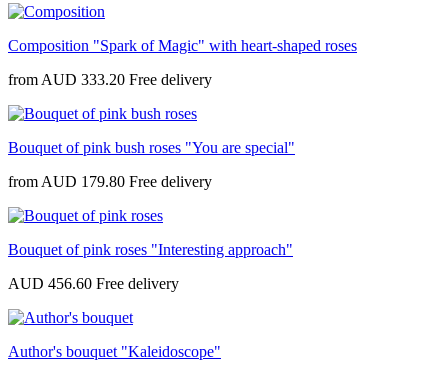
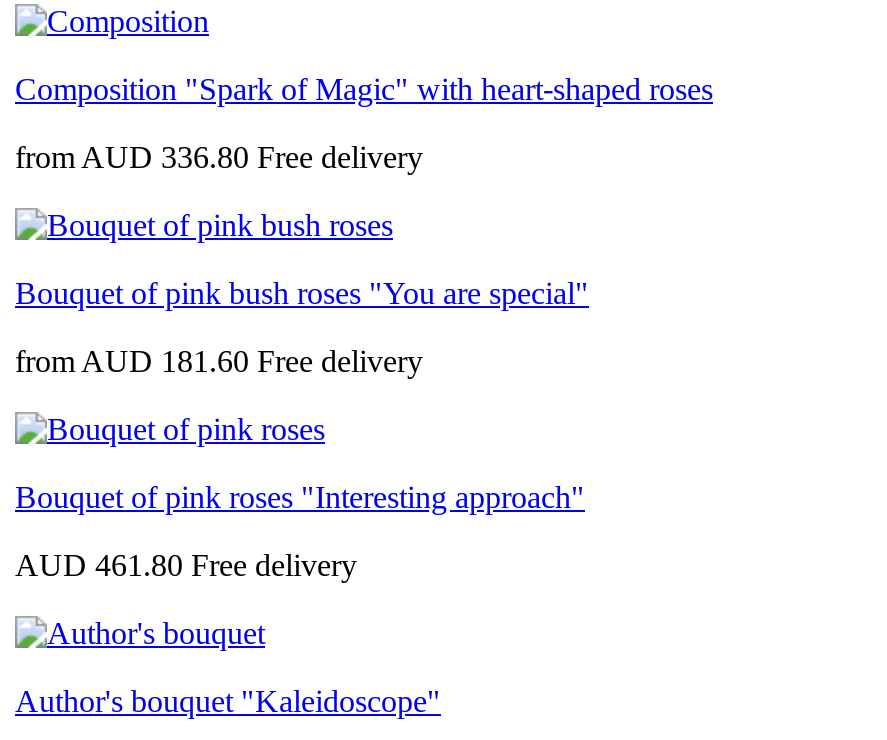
[8,71,125,88] from AUD 333.20 -> [15,140,249,174] from AUD 336.80
[8,173,125,190] from AUD 179.80 -> [15,344,249,378] from AUD 181.60
[8,275,92,292] AUD 456.60 -> [15,548,183,582] AUD 461.80

